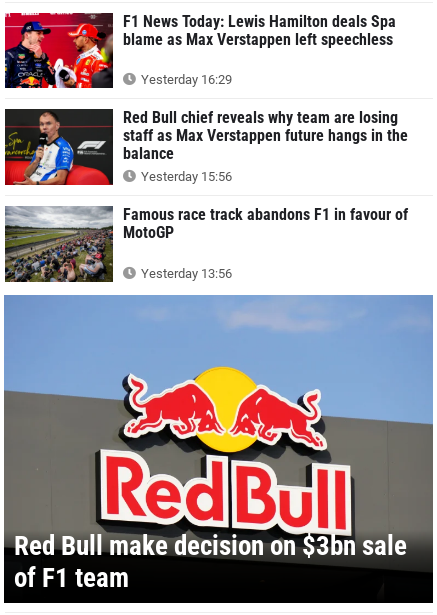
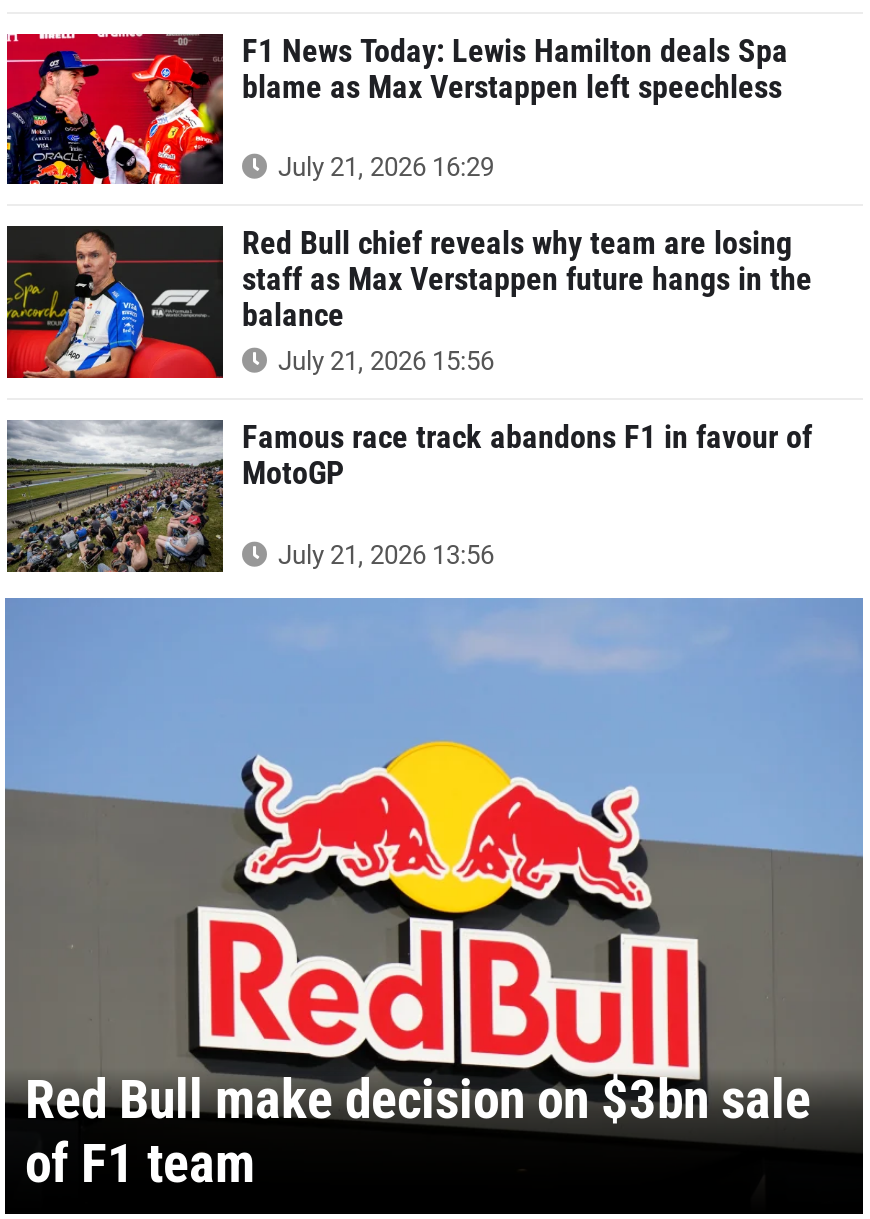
[137,72,231,87] Yesterday 16:29 -> [272,153,494,183] July 21, 2026 16:29
[137,169,231,184] Yesterday 15:56 -> [272,346,494,376] July 21, 2026 15:56
[137,266,231,281] Yesterday 13:56 -> [272,539,494,569] July 21, 2026 13:56

